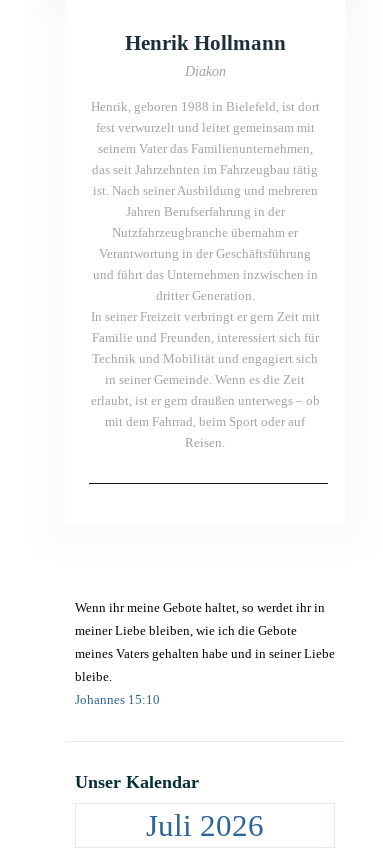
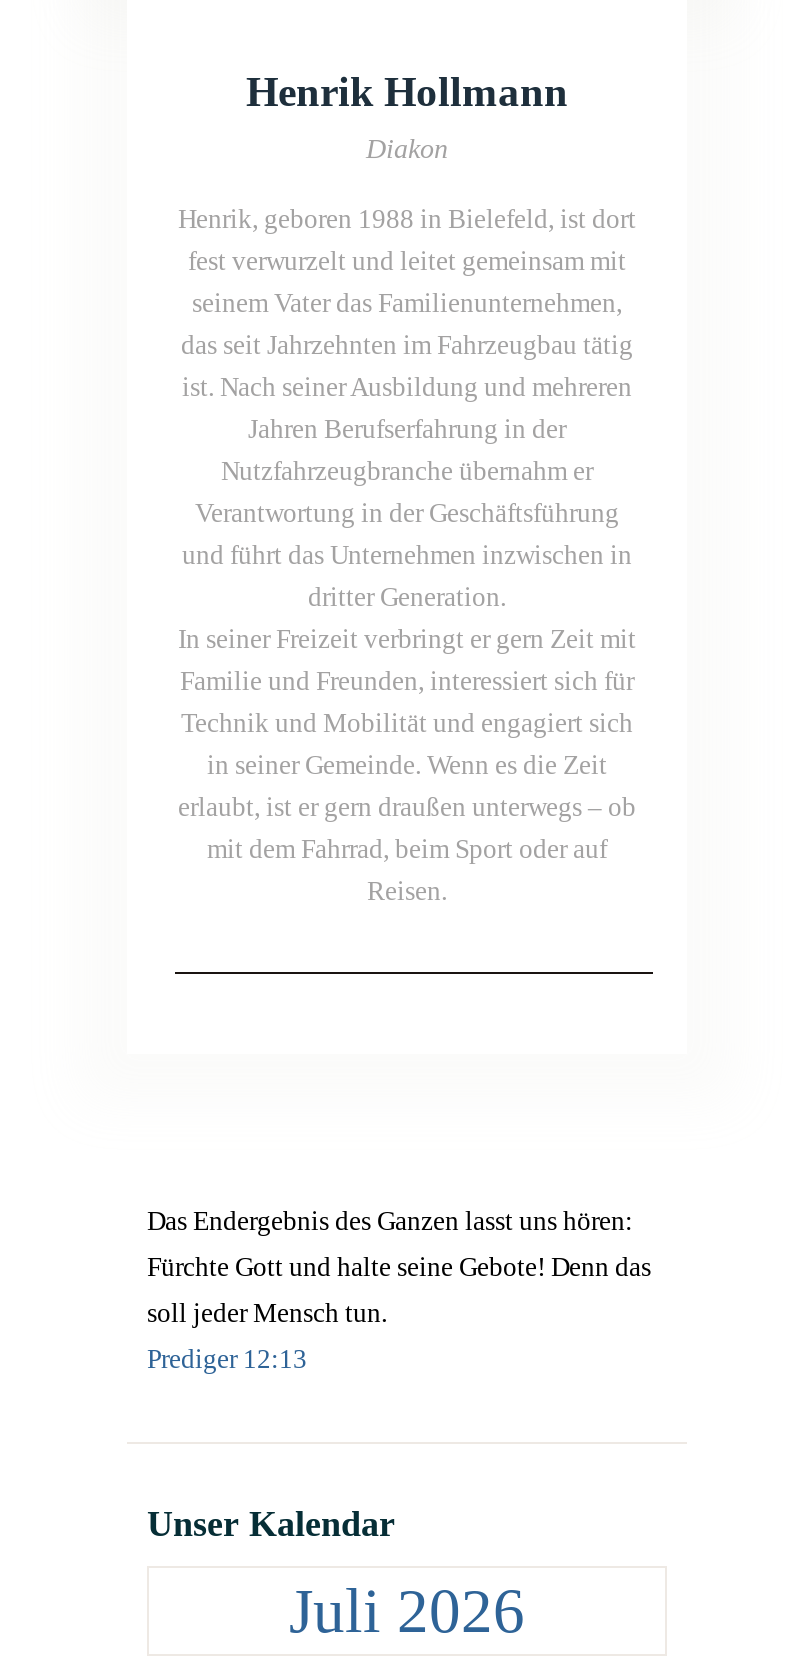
[75,600,335,707] Wenn ihr meine Gebote haltet, so werdet ihr in | meiner Liebe bleiben, wie ich die Gebote | meines Vaters gehalten habe und in seiner Liebe | bleibe. | Johannes 15:10 -> [147,1207,651,1375] Das Endergebnis des Ganzen lasst uns hören: | Fürchte Gott und halte seine Gebote! Denn das | soll jeder Mensch tun. | Prediger 12:13

